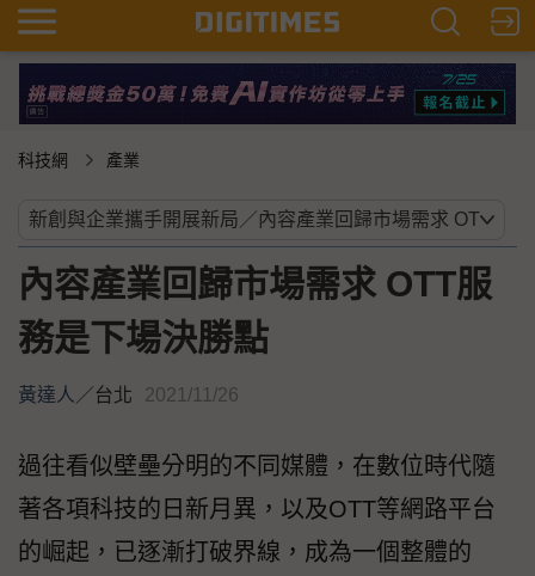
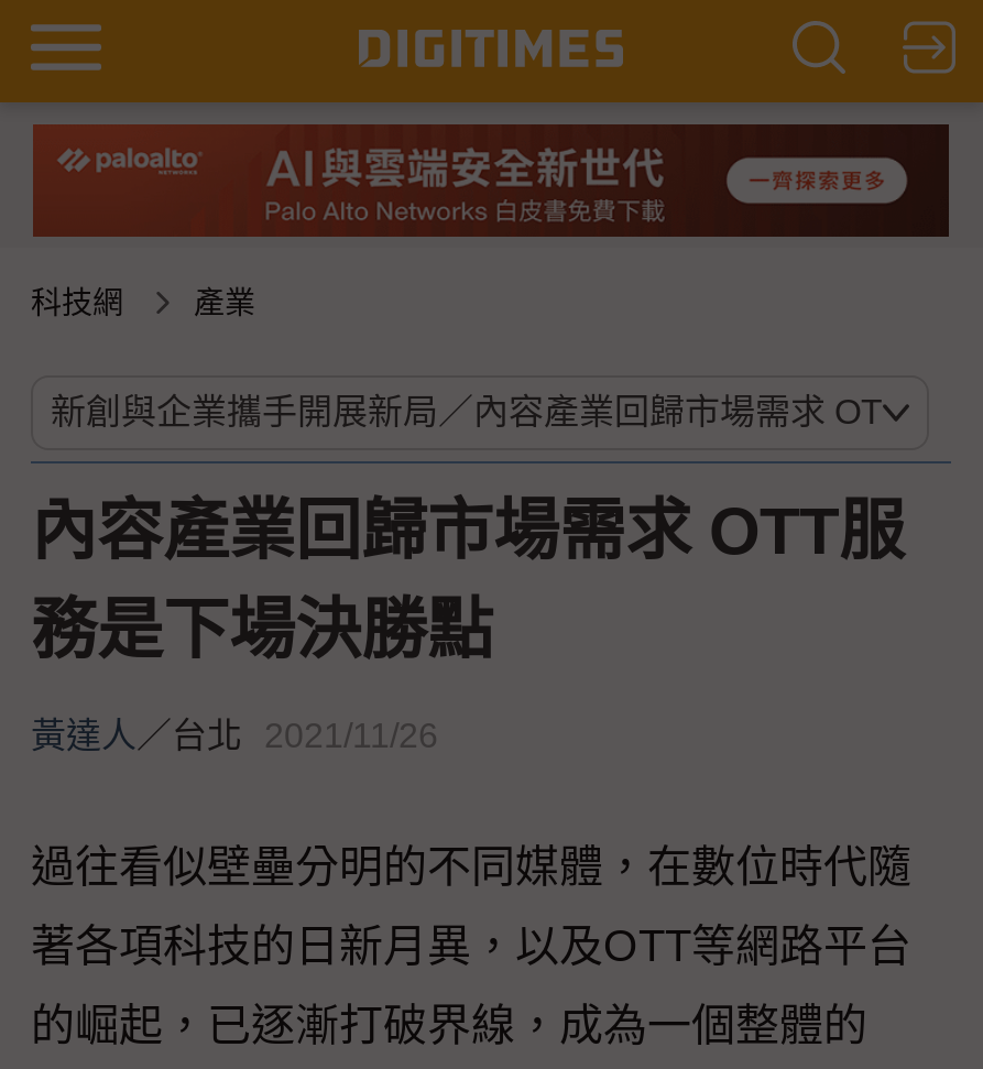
[18,62,516,125] [image] -> [31,122,949,239] [image]

